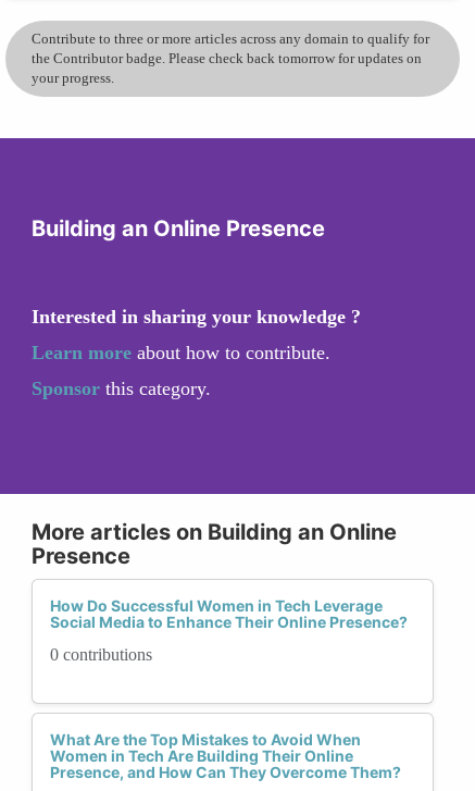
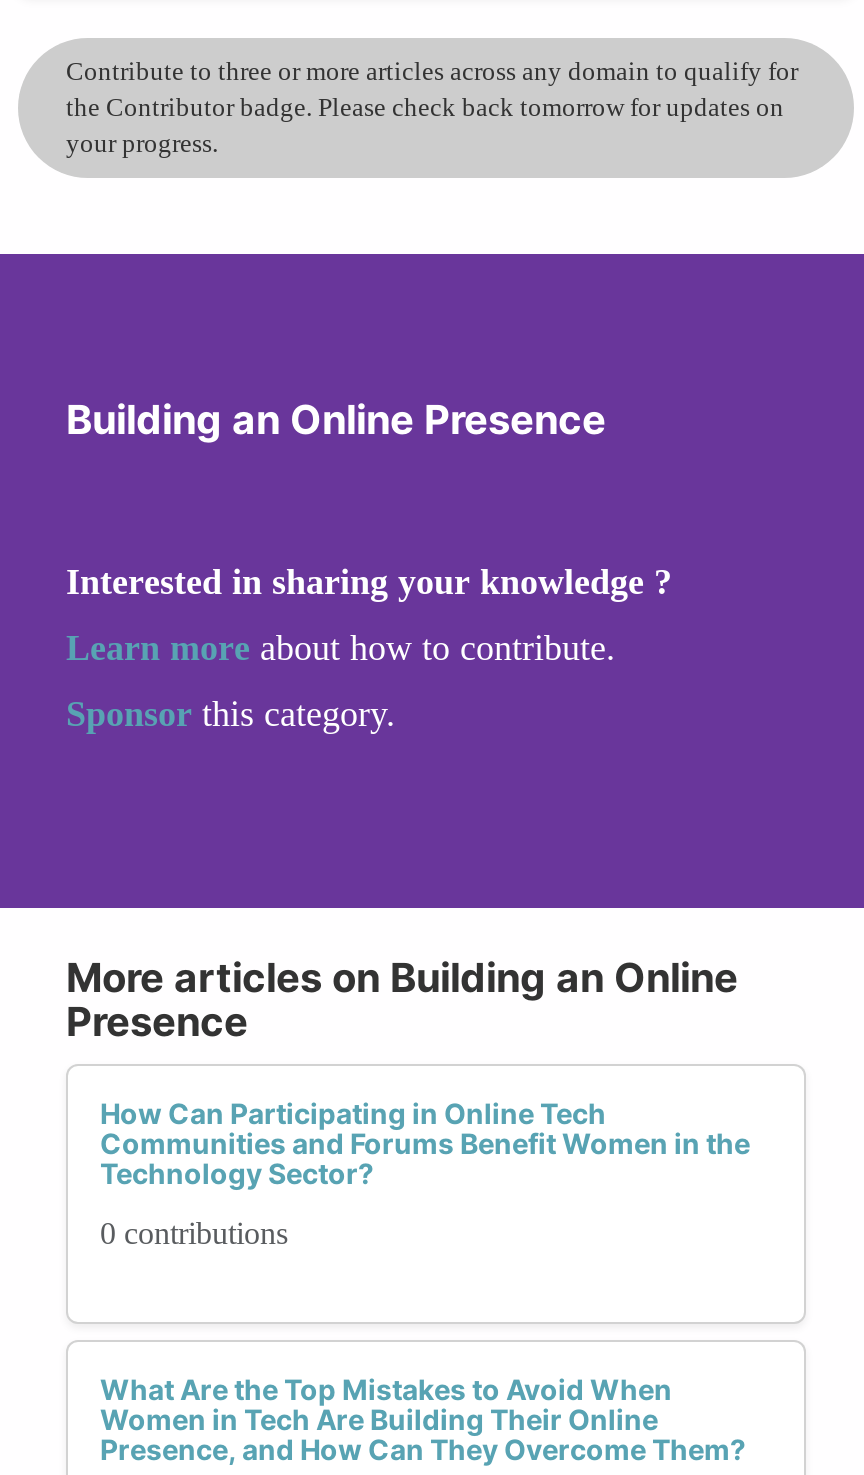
[50,596,408,631] How Do Successful Women in Tech Leverage | Social Media to Enhance Their Online Presence? -> [100,1096,750,1190] How Can Participating in Online Tech | Communities and Forums Benefit Women in the | Technology Sector?

